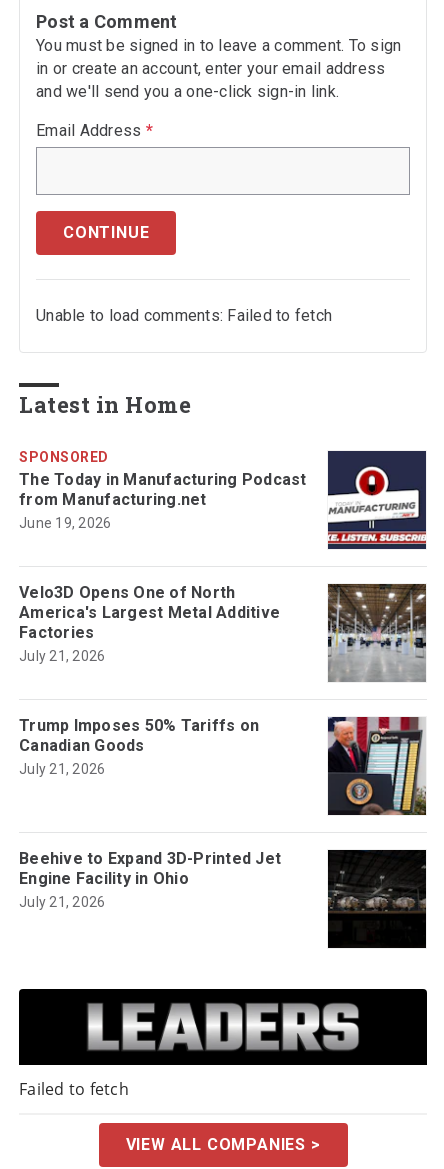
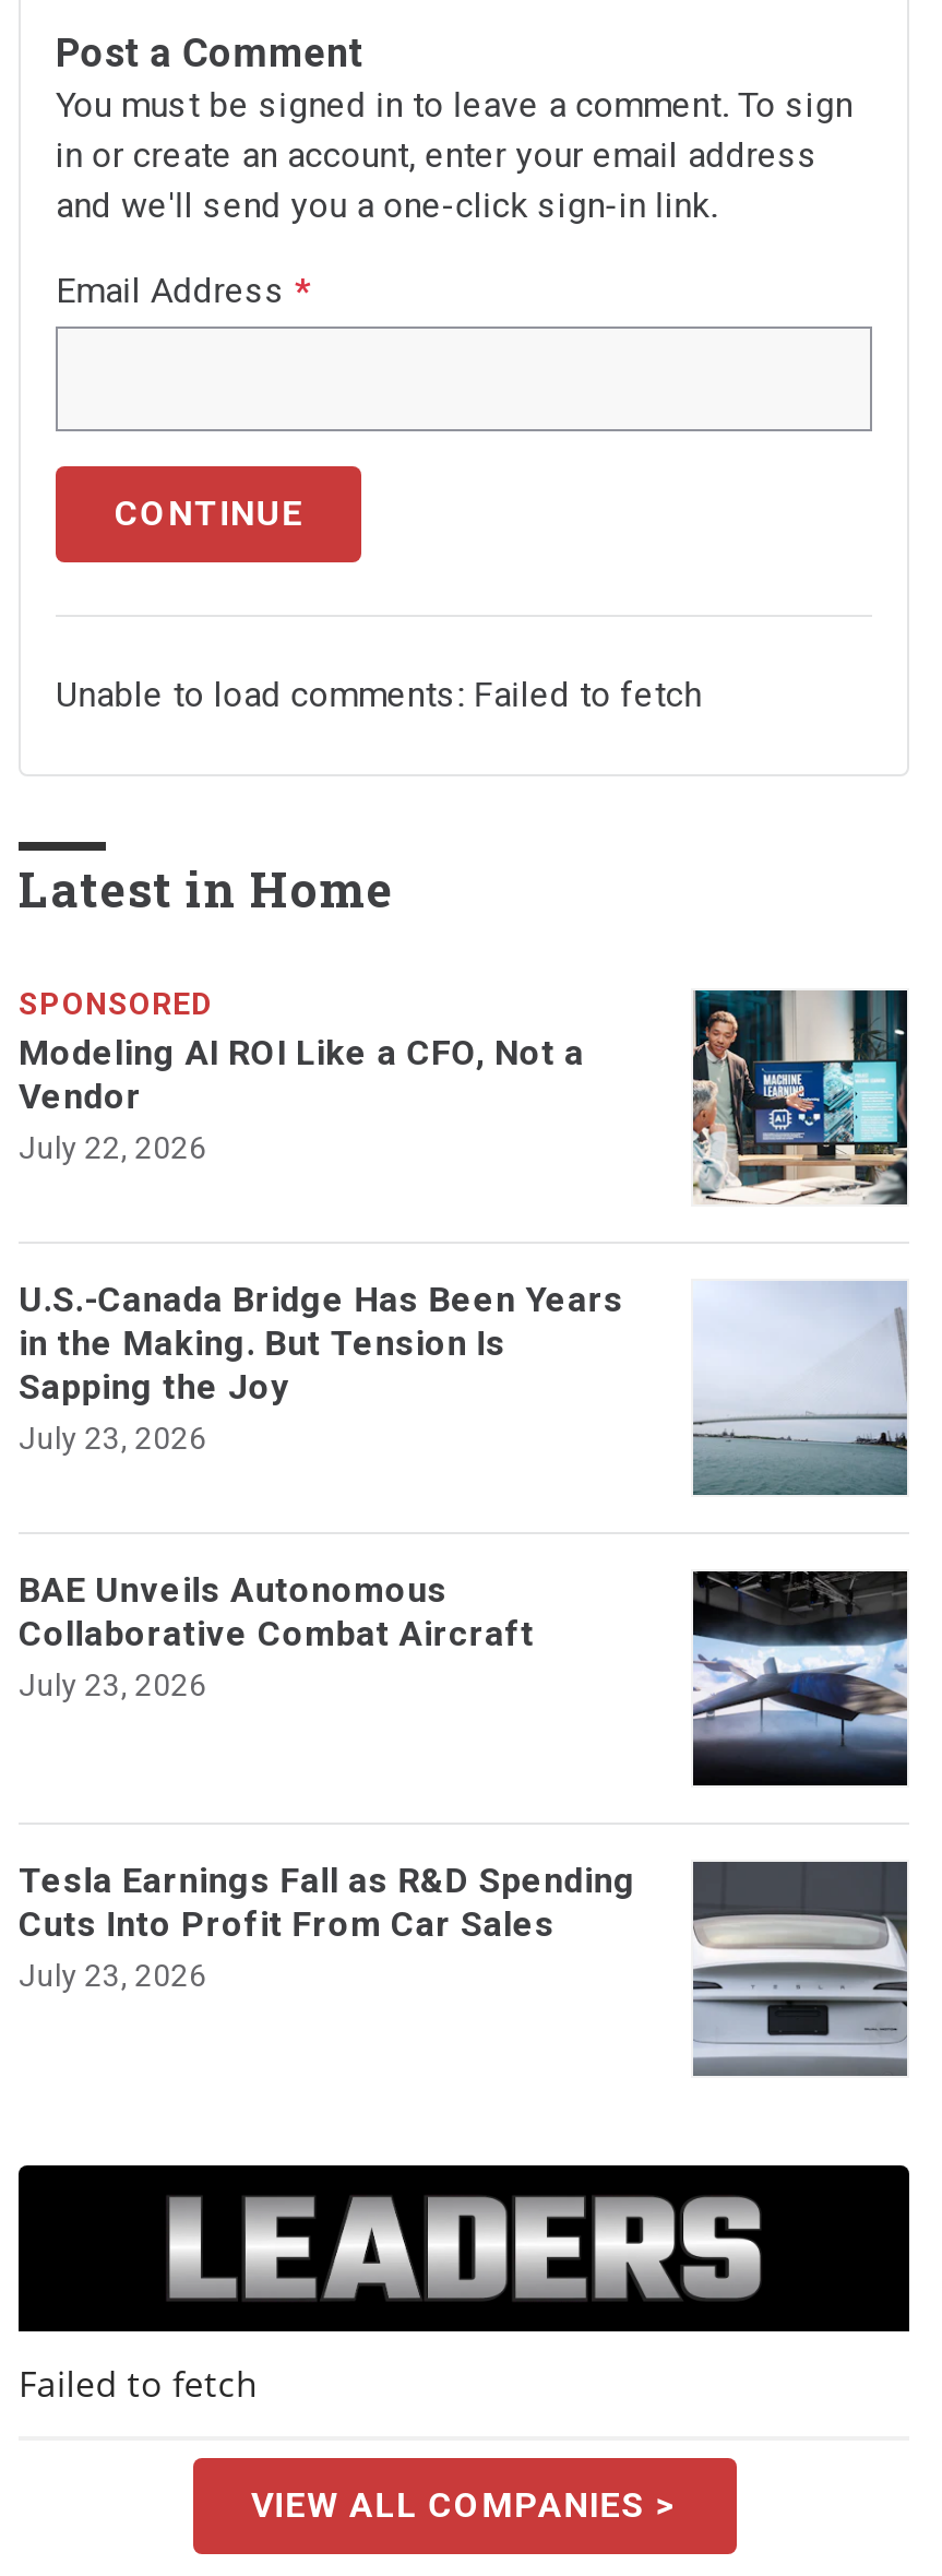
[327,451,427,550] [image] -> [691,990,909,1204] [image]
[19,470,306,531] The Today in Manufacturing Podcast | from Manufacturing.net | June 19, 2026 -> [19,1032,584,1165] Modeling AI ROI Like a CFO, Not a | Vendor | July 22, 2026
[19,583,280,664] Velo3D Opens One of North | America's Largest Metal Additive | Factories | July 21, 2026 -> [19,1279,624,1456] U.S.-Canada Bridge Has Been Years | in the Making. But Tension Is | Sapping the Joy | July 23, 2026
[327,583,427,682] [image] -> [693,1281,907,1495] [image]
[19,716,259,777] Trump Imposes 50% Tariffs on | Canadian Goods | July 21, 2026 -> [19,1569,534,1702] BAE Unveils Autonomous | Collaborative Combat Aircraft | July 23, 2026
[327,716,426,816] [image] -> [691,1569,909,1788] [image]
[19,849,281,910] Beehive to Expand 3D-Printed Jet | Engine Facility in Ohio | July 21, 2026 -> [19,1860,636,1993] Tesla Earnings Fall as R&D Spending | Cuts Into Profit From Car Sales | July 23, 2026
[327,851,427,949] [image] -> [693,1862,909,2078] [image]

